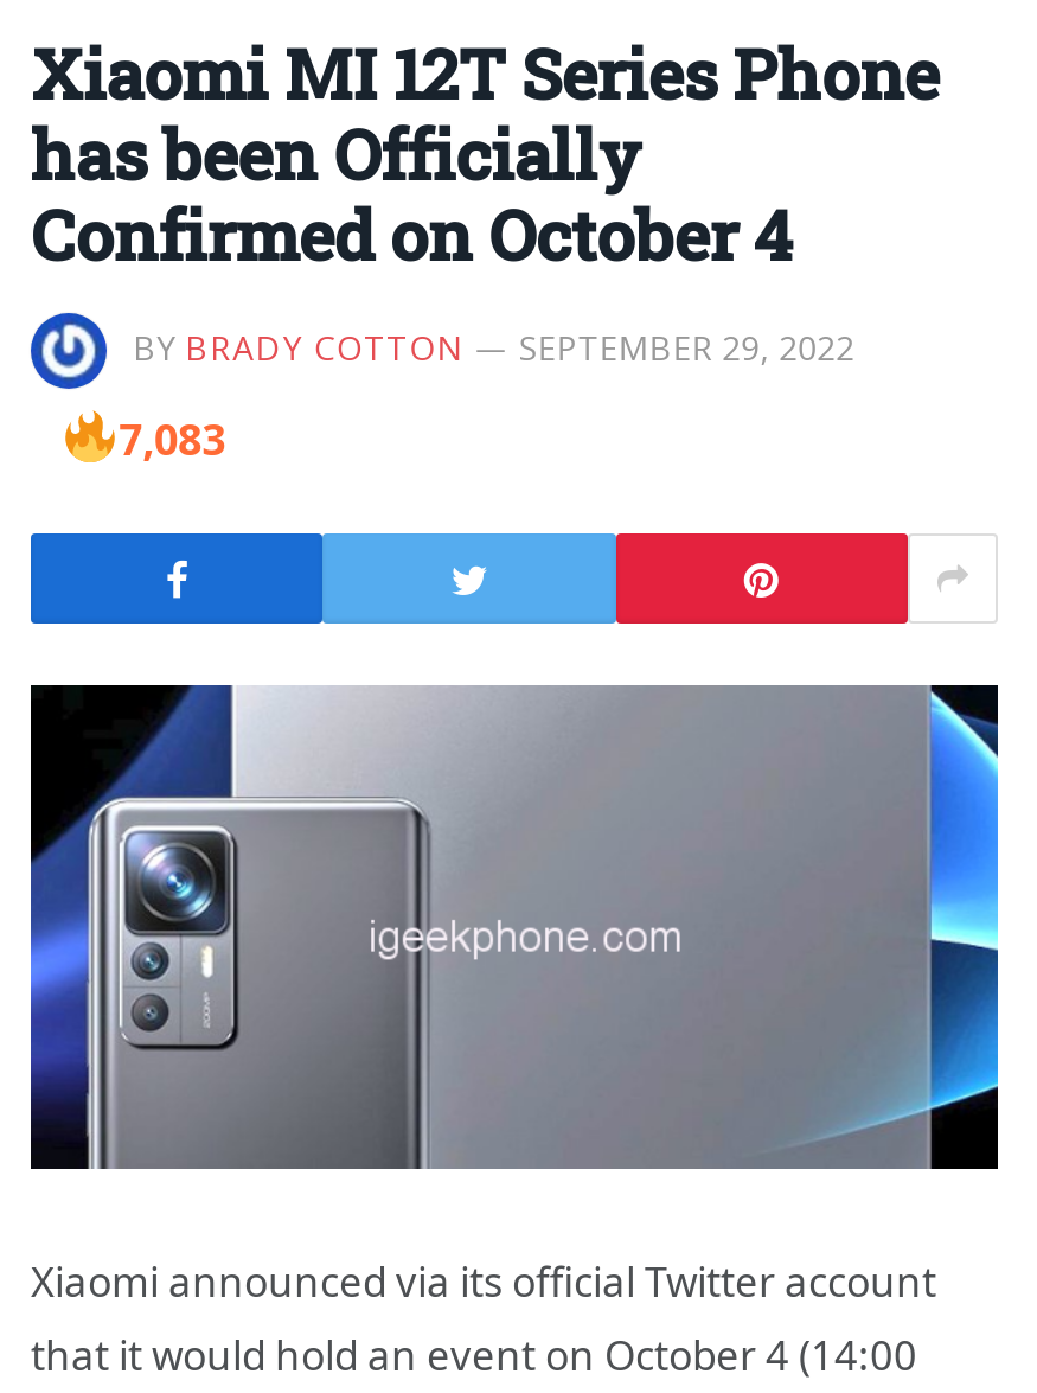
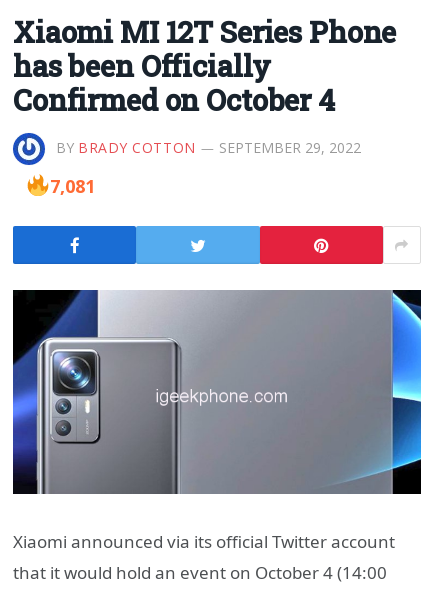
[119,409,225,466] 7,083 -> [50,173,95,197] 7,081

